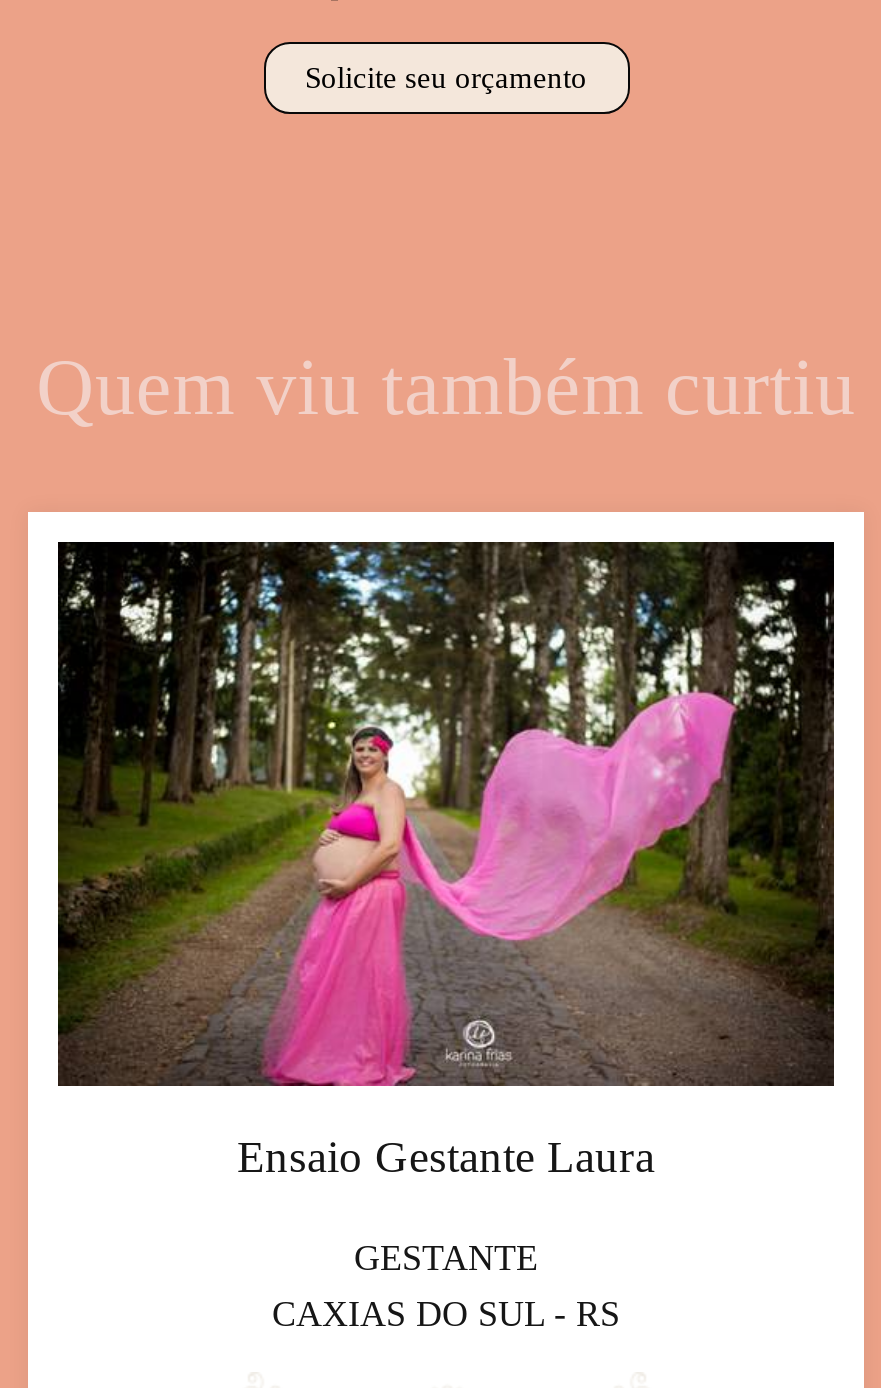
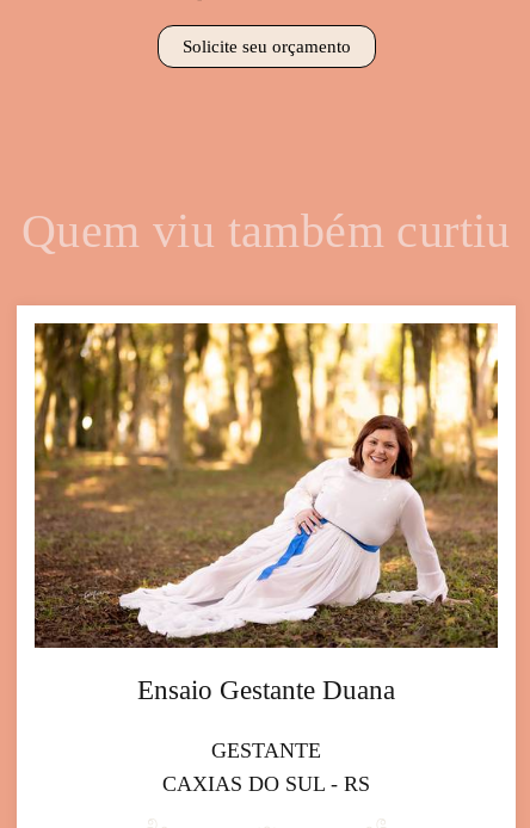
[56,540,836,1181] [image] | Ensaio Gestante Laura -> [33,322,499,705] [image] | Ensaio Gestante Duana

